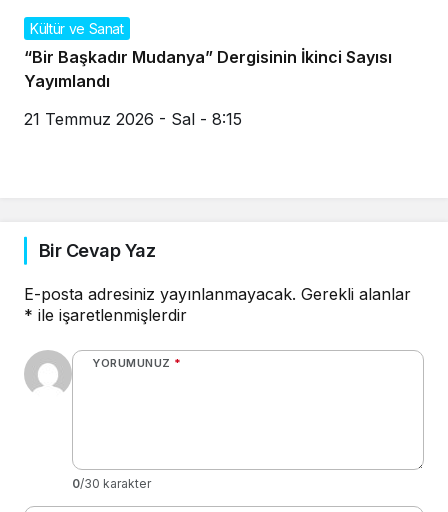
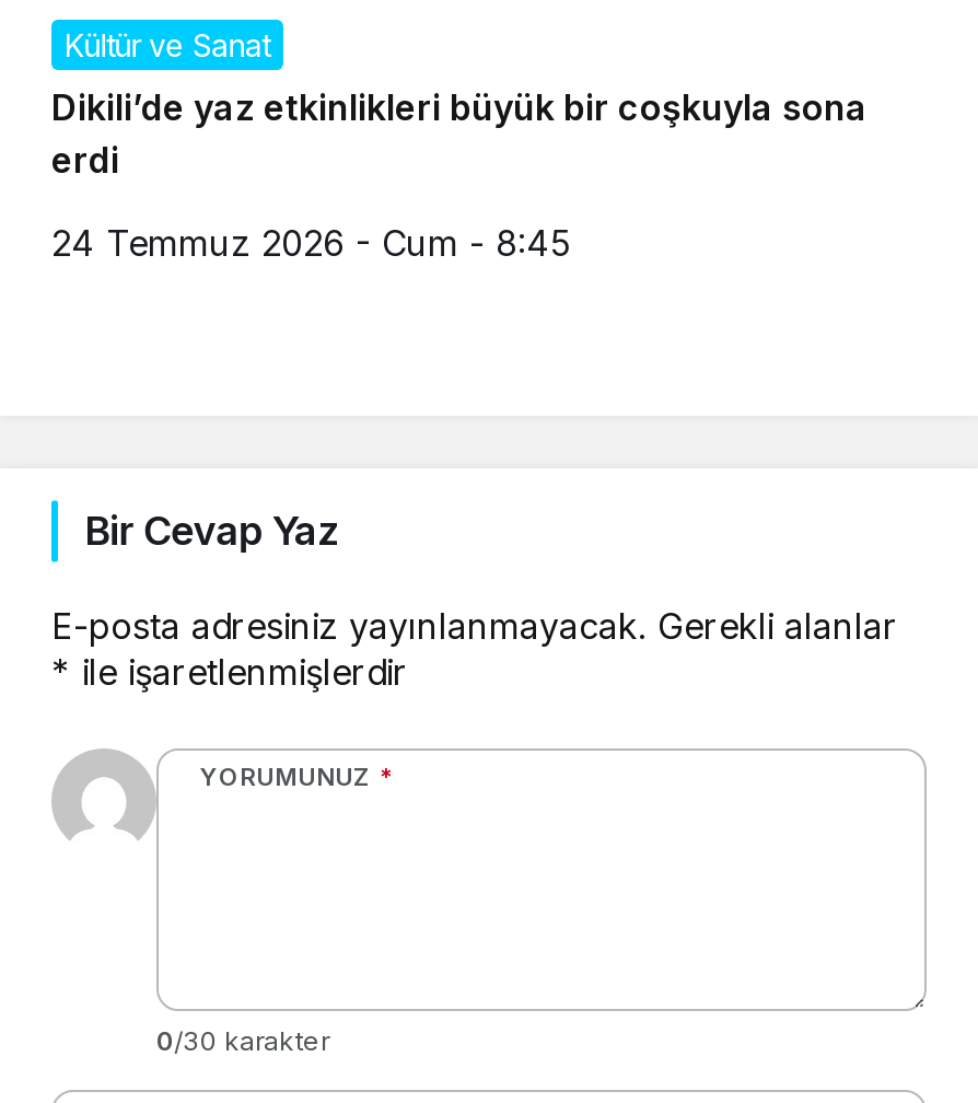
[24,47,392,91] “Bir Başkadır Mudanya” Dergisinin İkinci Sayısı | Yayımlandı -> [51,86,868,182] Dikili’de yaz etkinlikleri büyük bir coşkuyla sona | erdi
[24,109,242,129] 21 Temmuz 2026 - Sal - 8:15 -> [51,222,570,265] 24 Temmuz 2026 - Cum - 8:45

